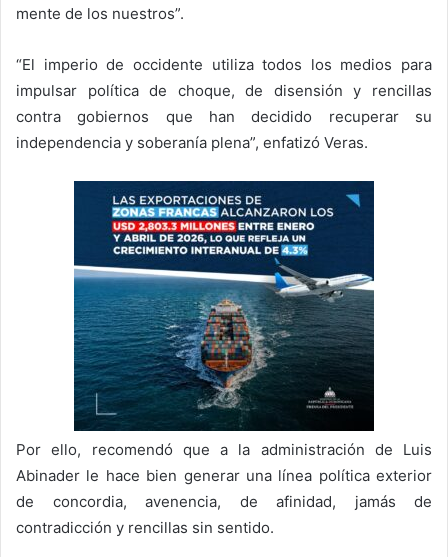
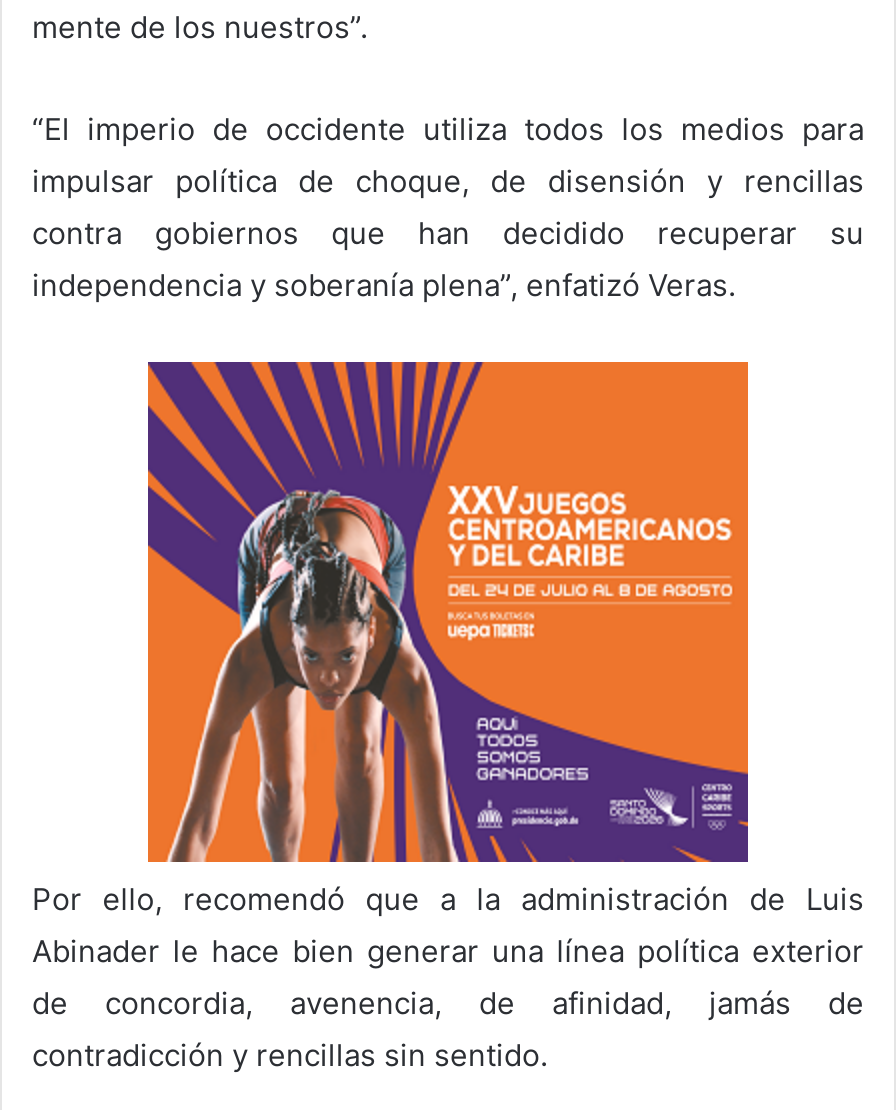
[73,180,375,432] [image] -> [146,360,750,864] [image]

